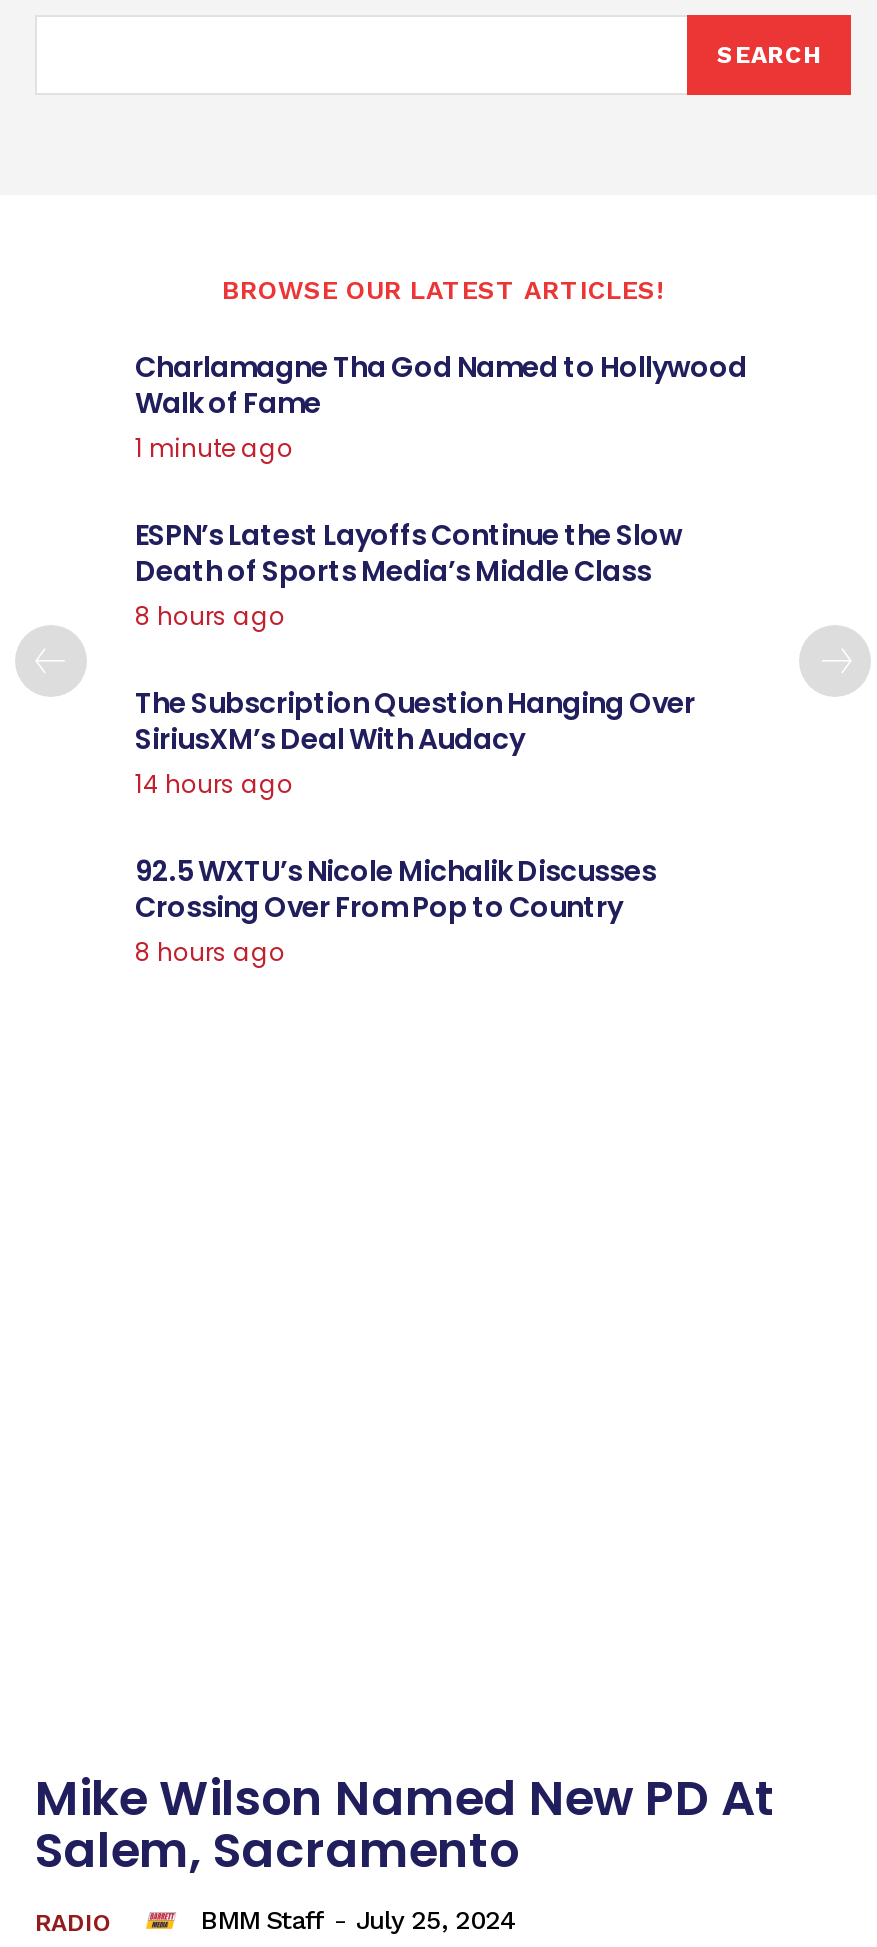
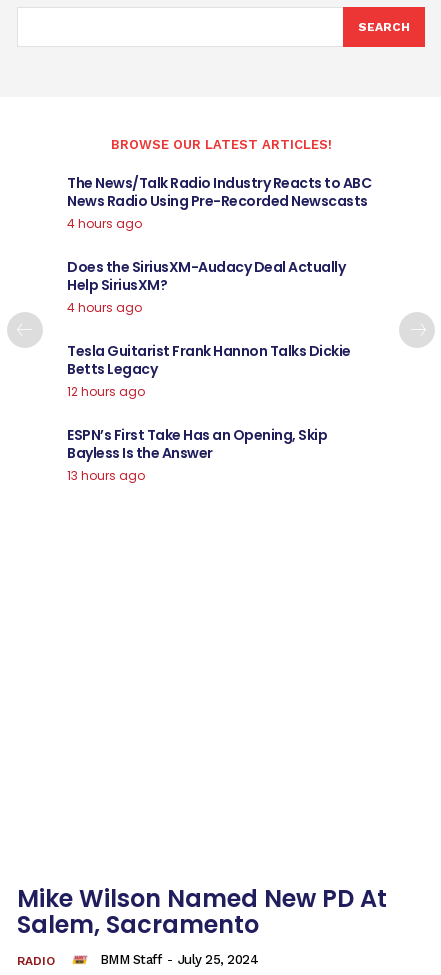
[135,347,747,465] Charlamagne Tha God Named to Hollywood | Walk of Fame | 1 minute ago -> [67,173,371,232] The News/Talk Radio Industry Reacts to ABC | News Radio Using Pre-Recorded Newscasts | 4 hours ago
[135,515,682,633] ESPN’s Latest Layoffs Continue the Slow | Death of Sports Media’s Middle Class | 8 hours ago -> [67,257,345,316] Does the SiriusXM-Audacy Deal Actually | Help SiriusXM? | 4 hours ago
[135,683,695,801] The Subscription Question Hanging Over | SiriusXM’s Deal With Audacy | 14 hours ago -> [67,341,350,400] Tesla Guitarist Frank Hannon Talks Dickie | Betts Legacy | 12 hours ago
[135,851,656,969] 92.5 WXTU’s Nicole Michalik Discusses | Crossing Over From Pop to Country | 8 hours ago -> [67,425,327,484] ESPN’s First Take Has an Opening, Skip | Bayless Is the Answer | 13 hours ago

